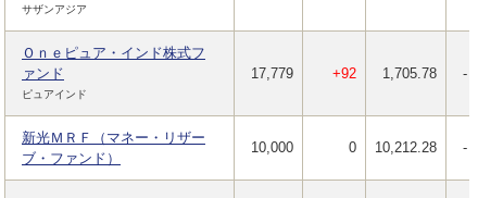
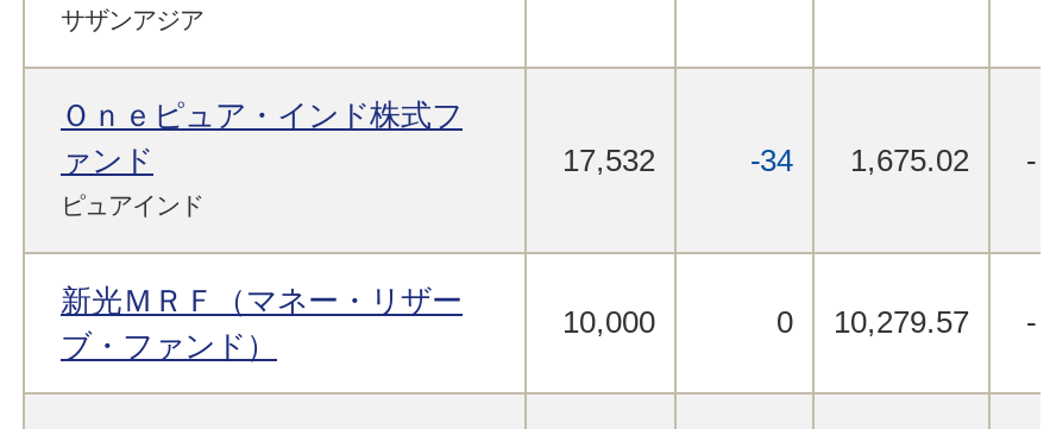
[251,66,293,82] 17,779 -> [562,143,655,179] 17,532
[332,66,356,82] +92 -> [750,143,793,179] -34
[382,66,437,82] 1,705.78 -> [850,143,969,179] 1,675.02
[375,140,437,156] 10,212.28 -> [834,305,969,341] 10,279.57

